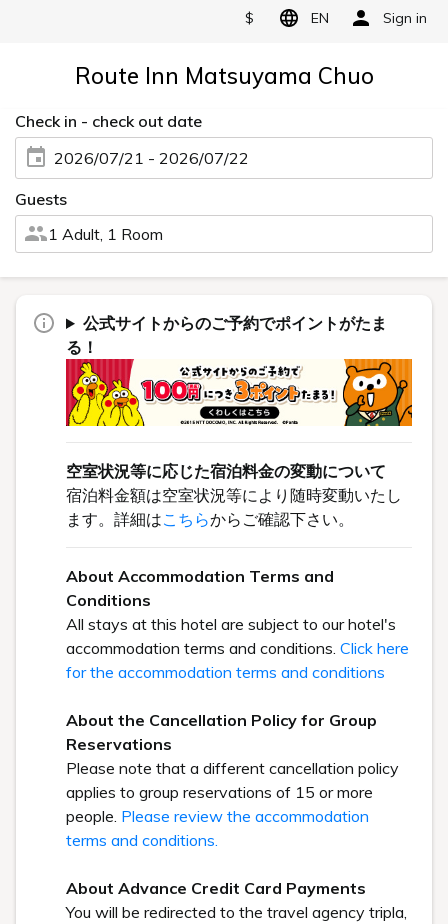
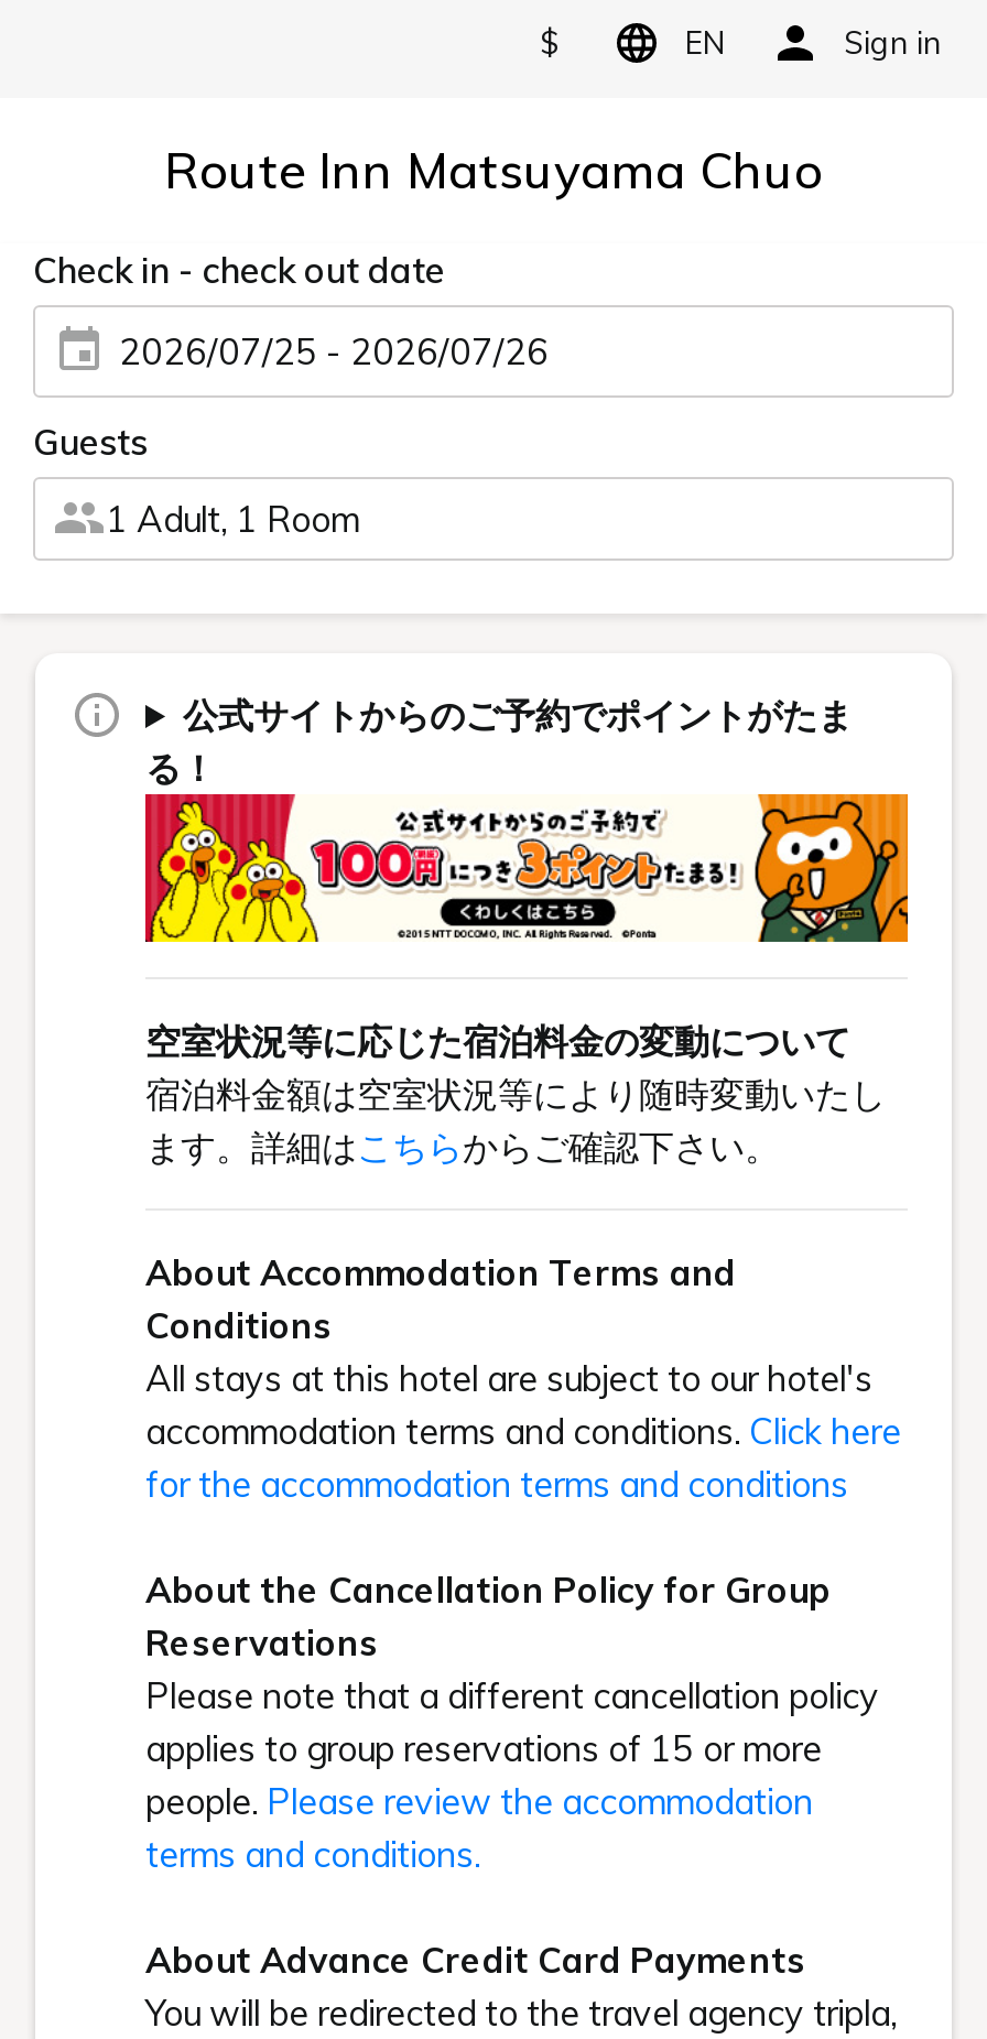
[54,148,249,168] 2026/07/21 - 2026/07/22 -> [119,329,549,373] 2026/07/25 - 2026/07/26

